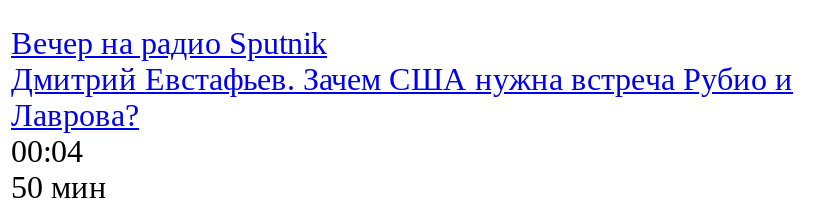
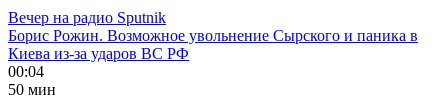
[11,62,793,132] Дмитрий Евстафьев. Зачем США нужна встреча Рубио и | Лаврова? -> [8,27,418,62] Борис Рожин. Возможное увольнение Сырского и паника в | Киева из-за ударов ВС РФ

